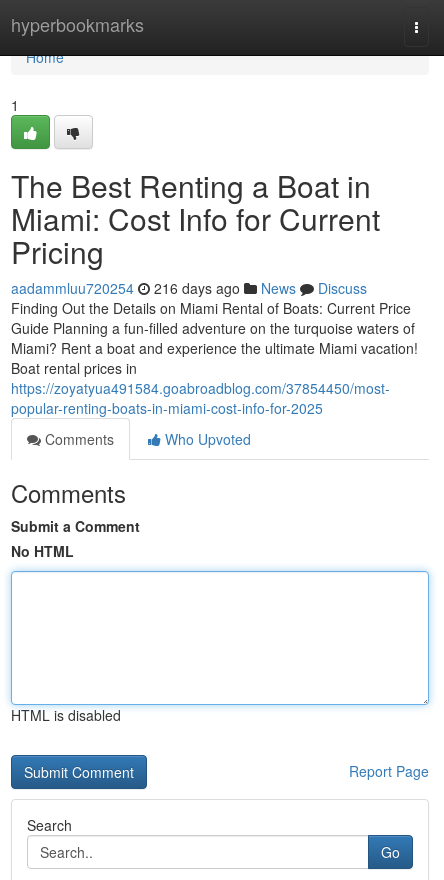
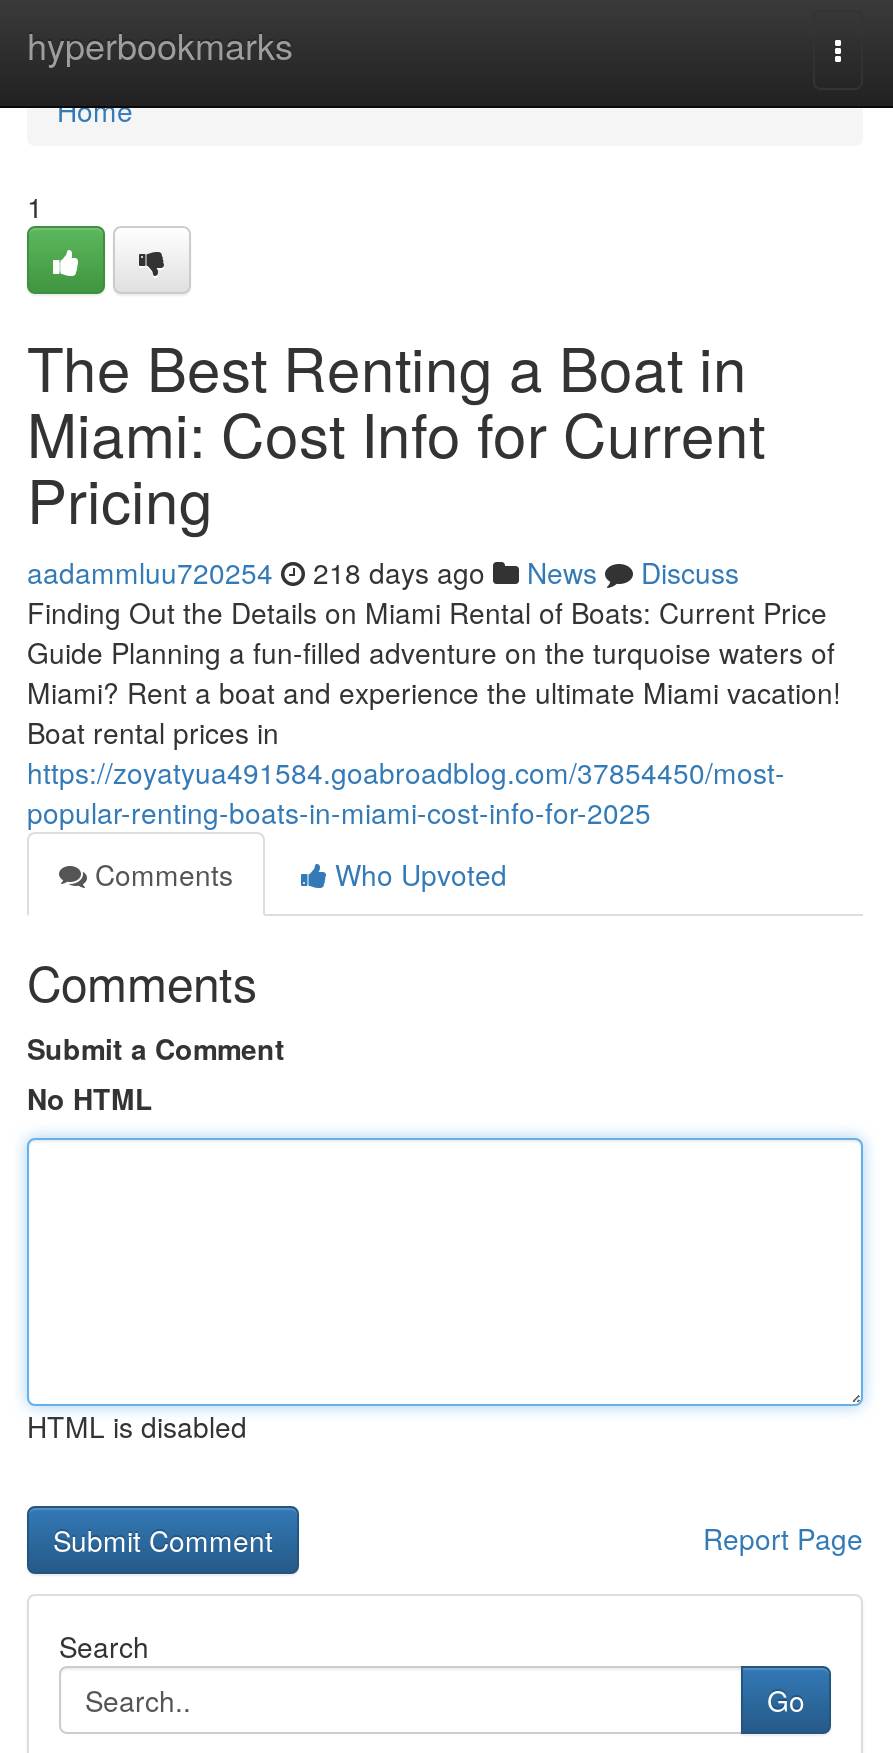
[11,278,367,298] aadammluu720254 216 days ago News Discuss -> [27,552,739,592] aadammluu720254 218 days ago News Discuss

